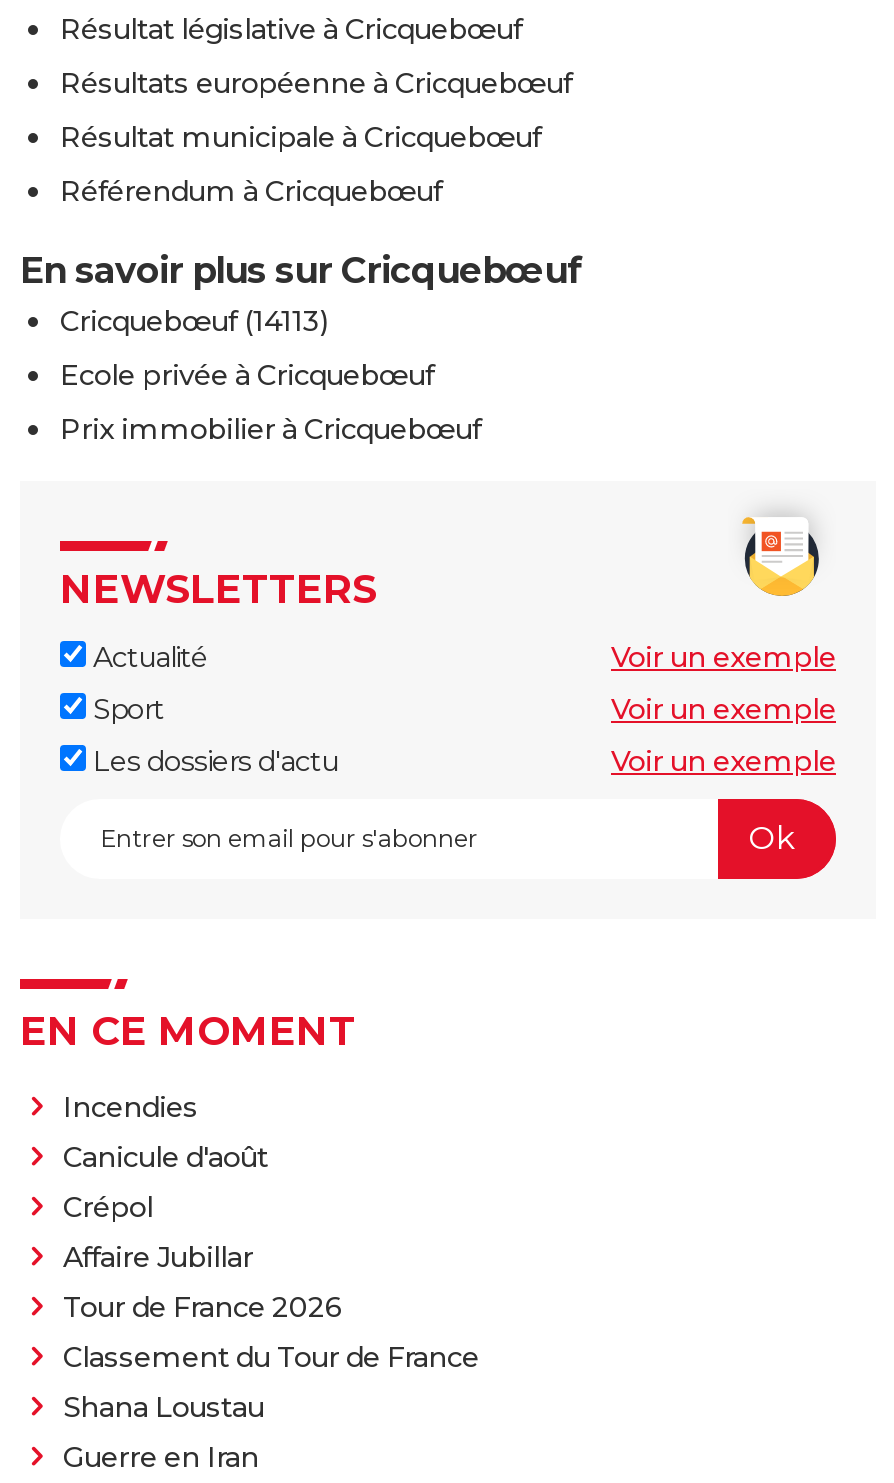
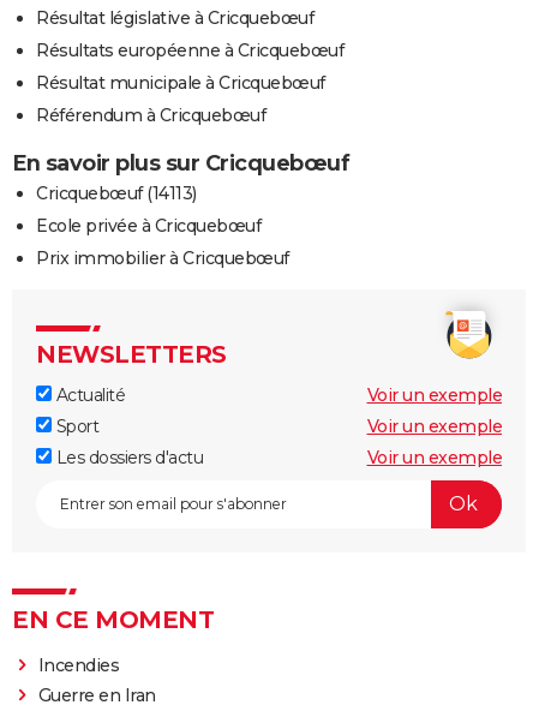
[63,1138,479,1424] Canicule d'août | Crépol | Affaire Jubillar | Tour de France 2026 | Classement du Tour de France | Shana Loustau -> none

